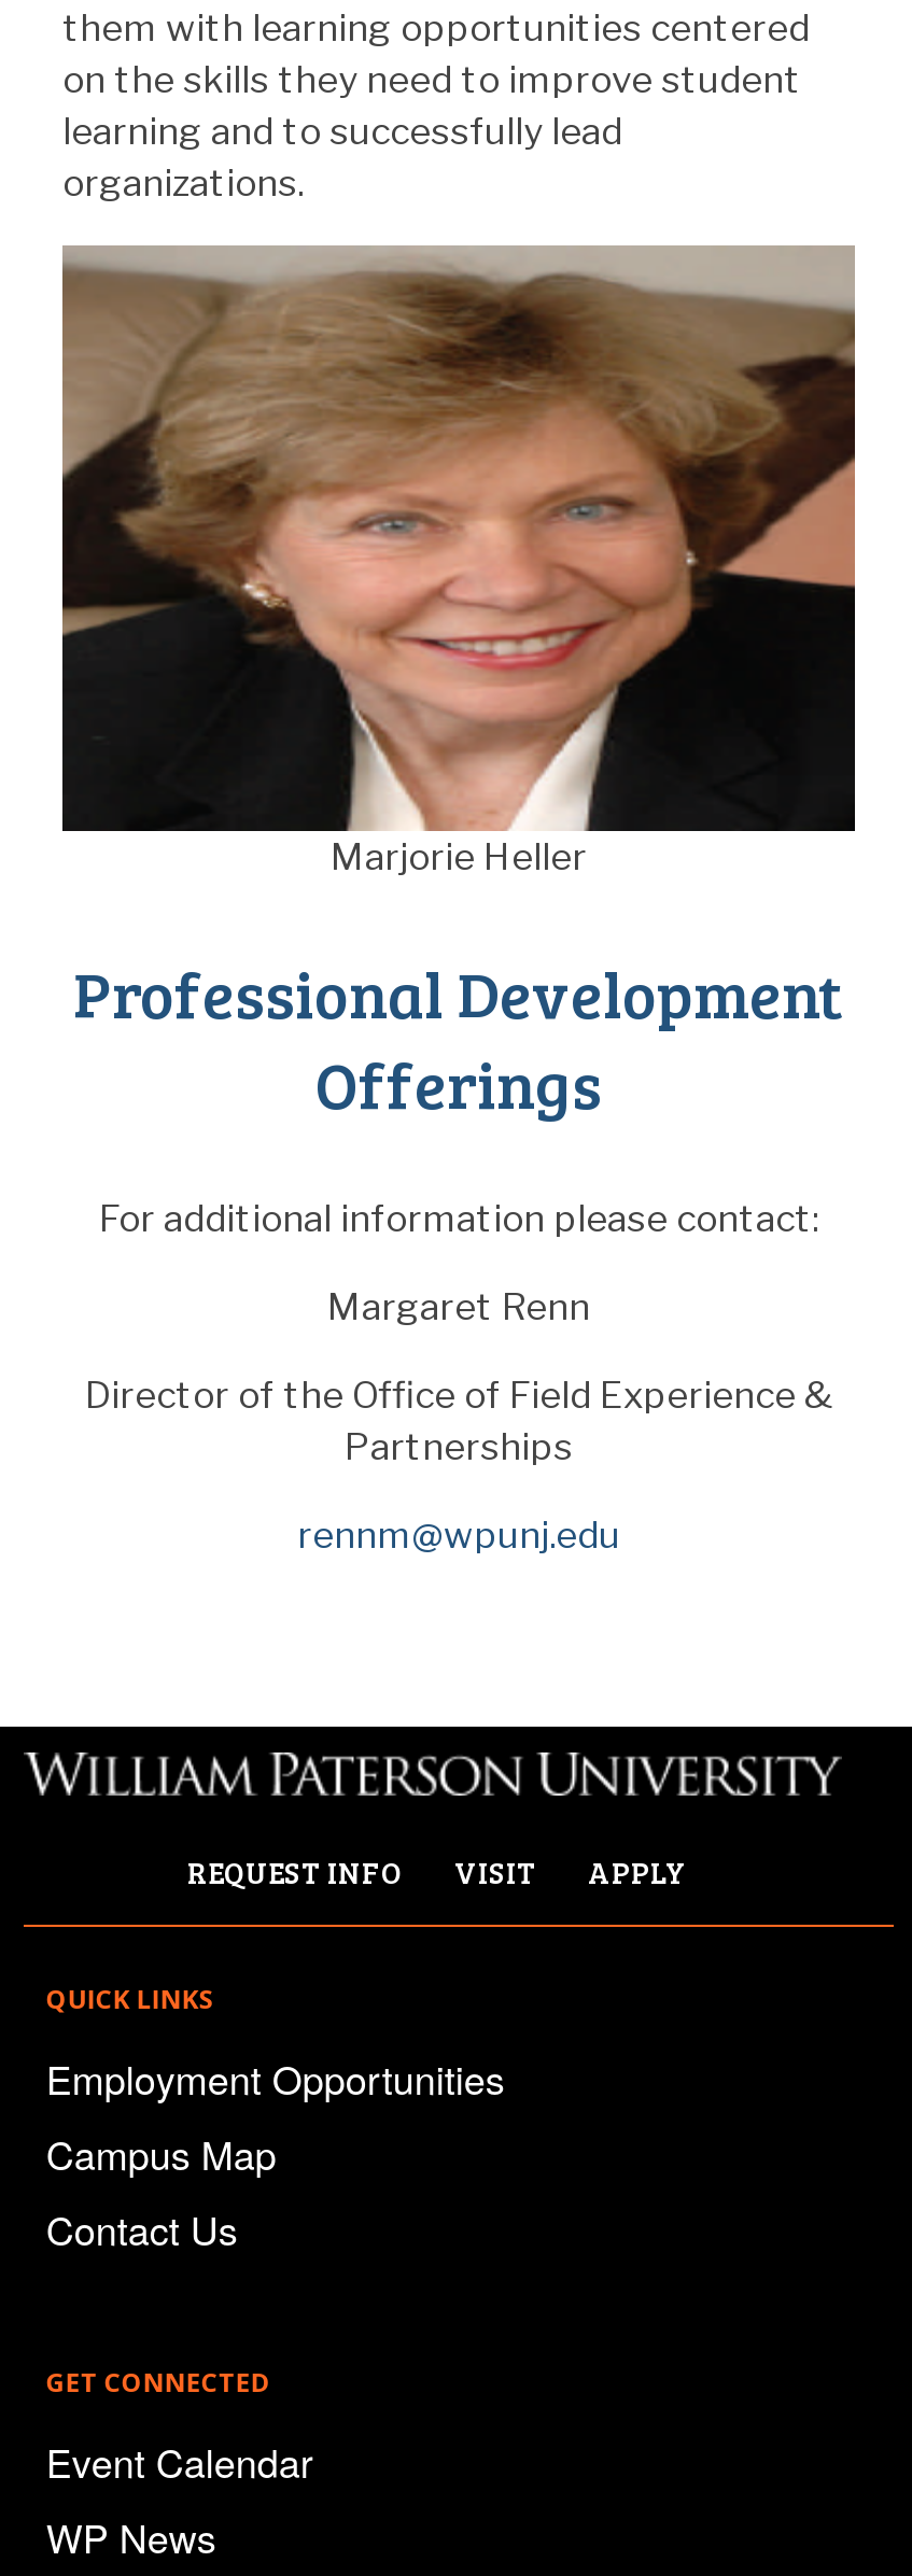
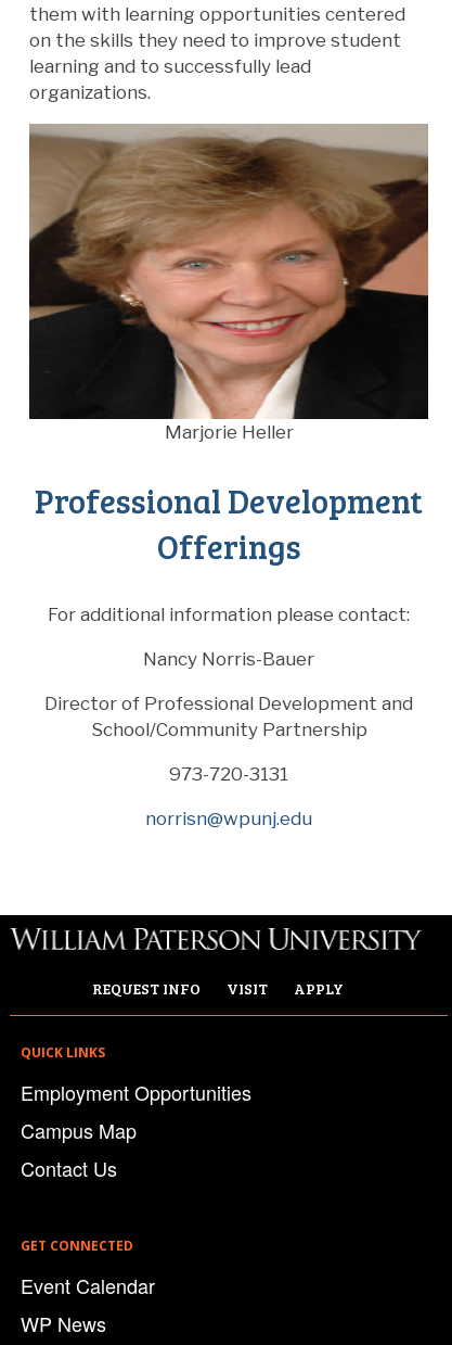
[85,1284,832,1556] Margaret Renn | Director of the Office of Field Experience & | Partnerships | rennm@wpunj.edu -> [44,648,413,829] Nancy Norris-Bauer | Director of Professional Development and | School/Community Partnership | 973-720-3131 | norrisn@wpunj.edu

